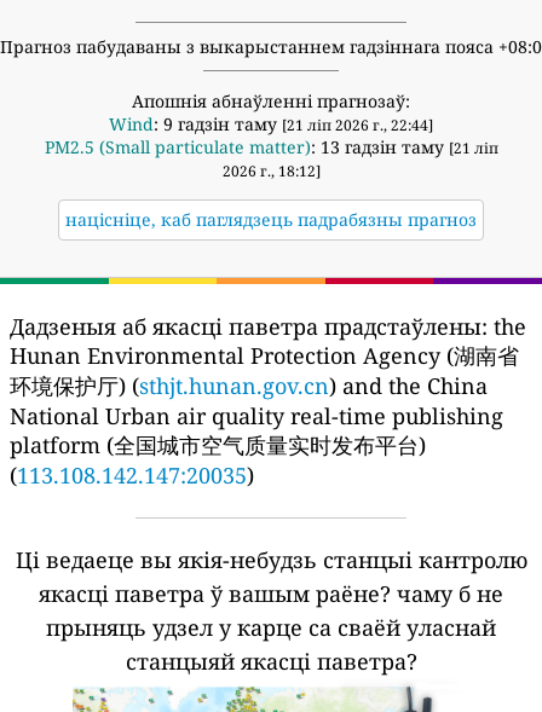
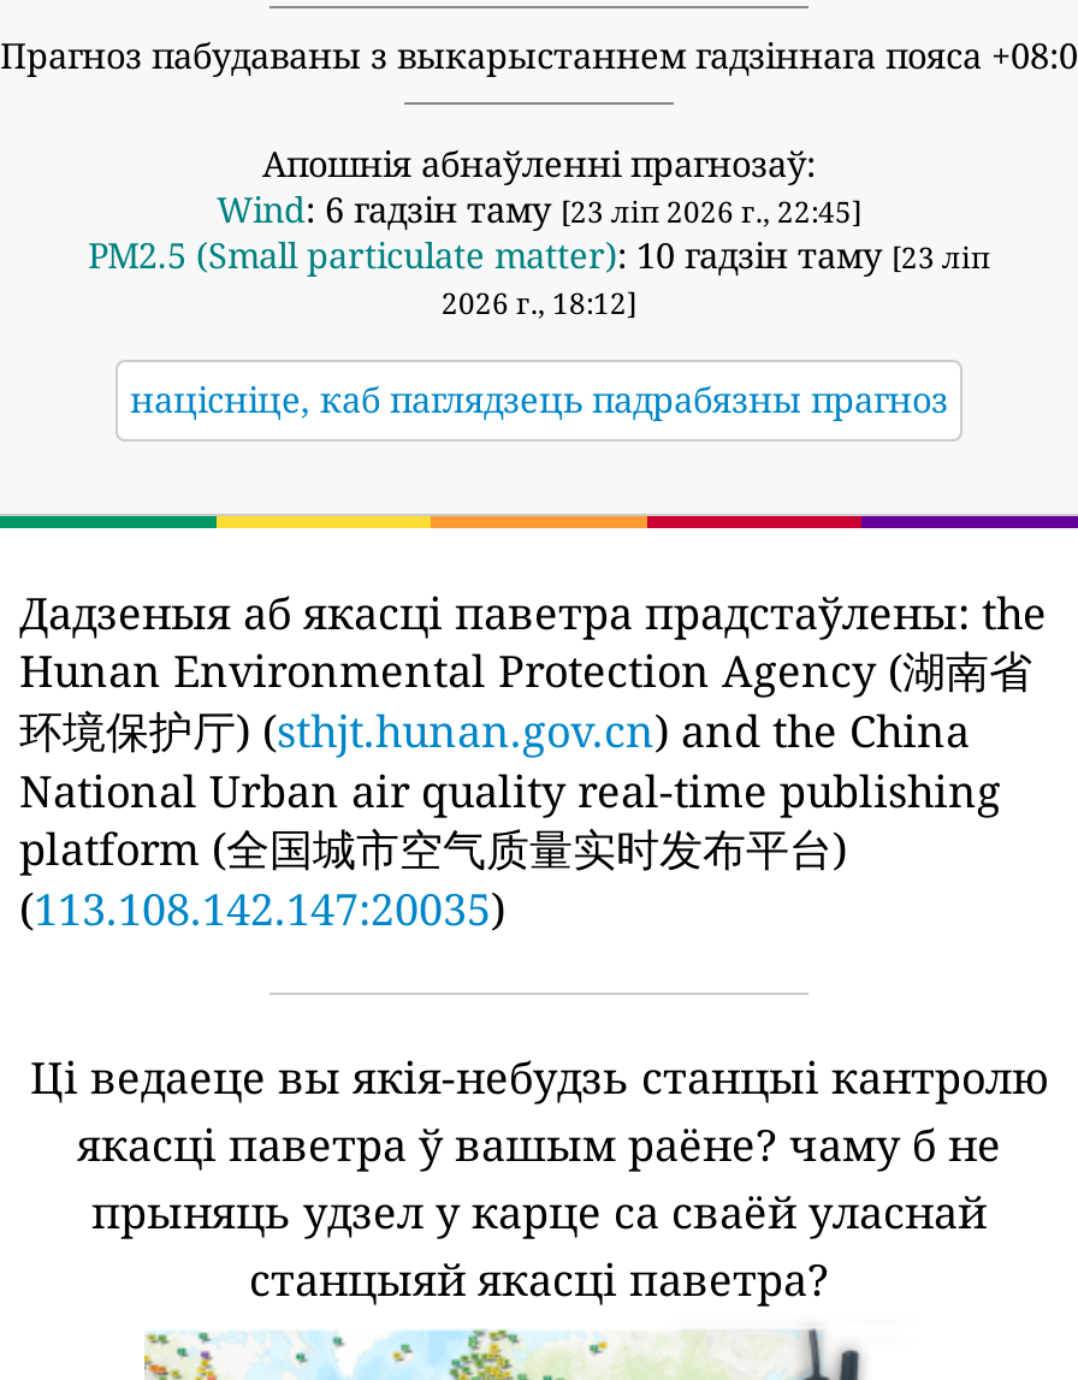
[109,112,433,135] Wind: 9 гадзін таму [21 ліп 2026 г., 22:44] -> [217,186,861,231] Wind: 6 гадзін таму [23 ліп 2026 г., 22:45]
[44,135,498,158] PM2.5 (Small particulate matter): 13 гадзін таму [21 ліп -> [88,231,990,277] PM2.5 (Small particulate matter): 10 гадзін таму [23 ліп

